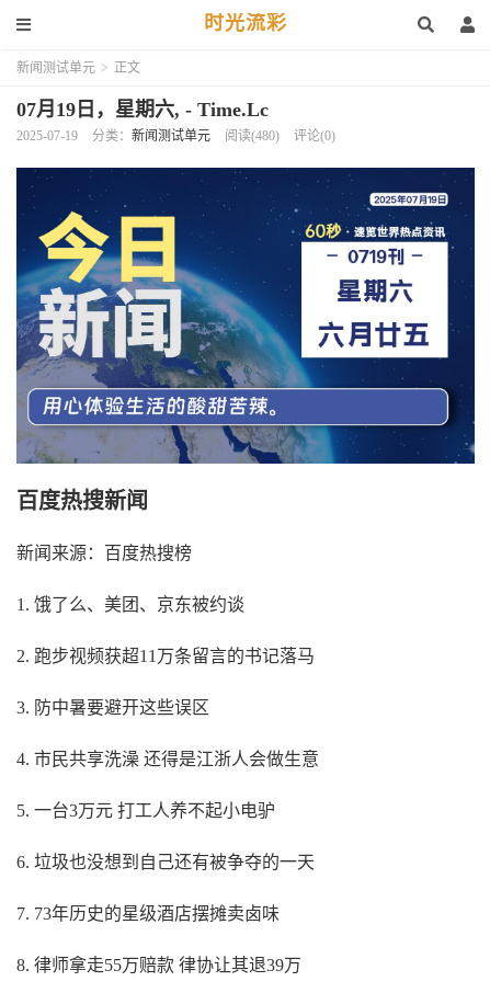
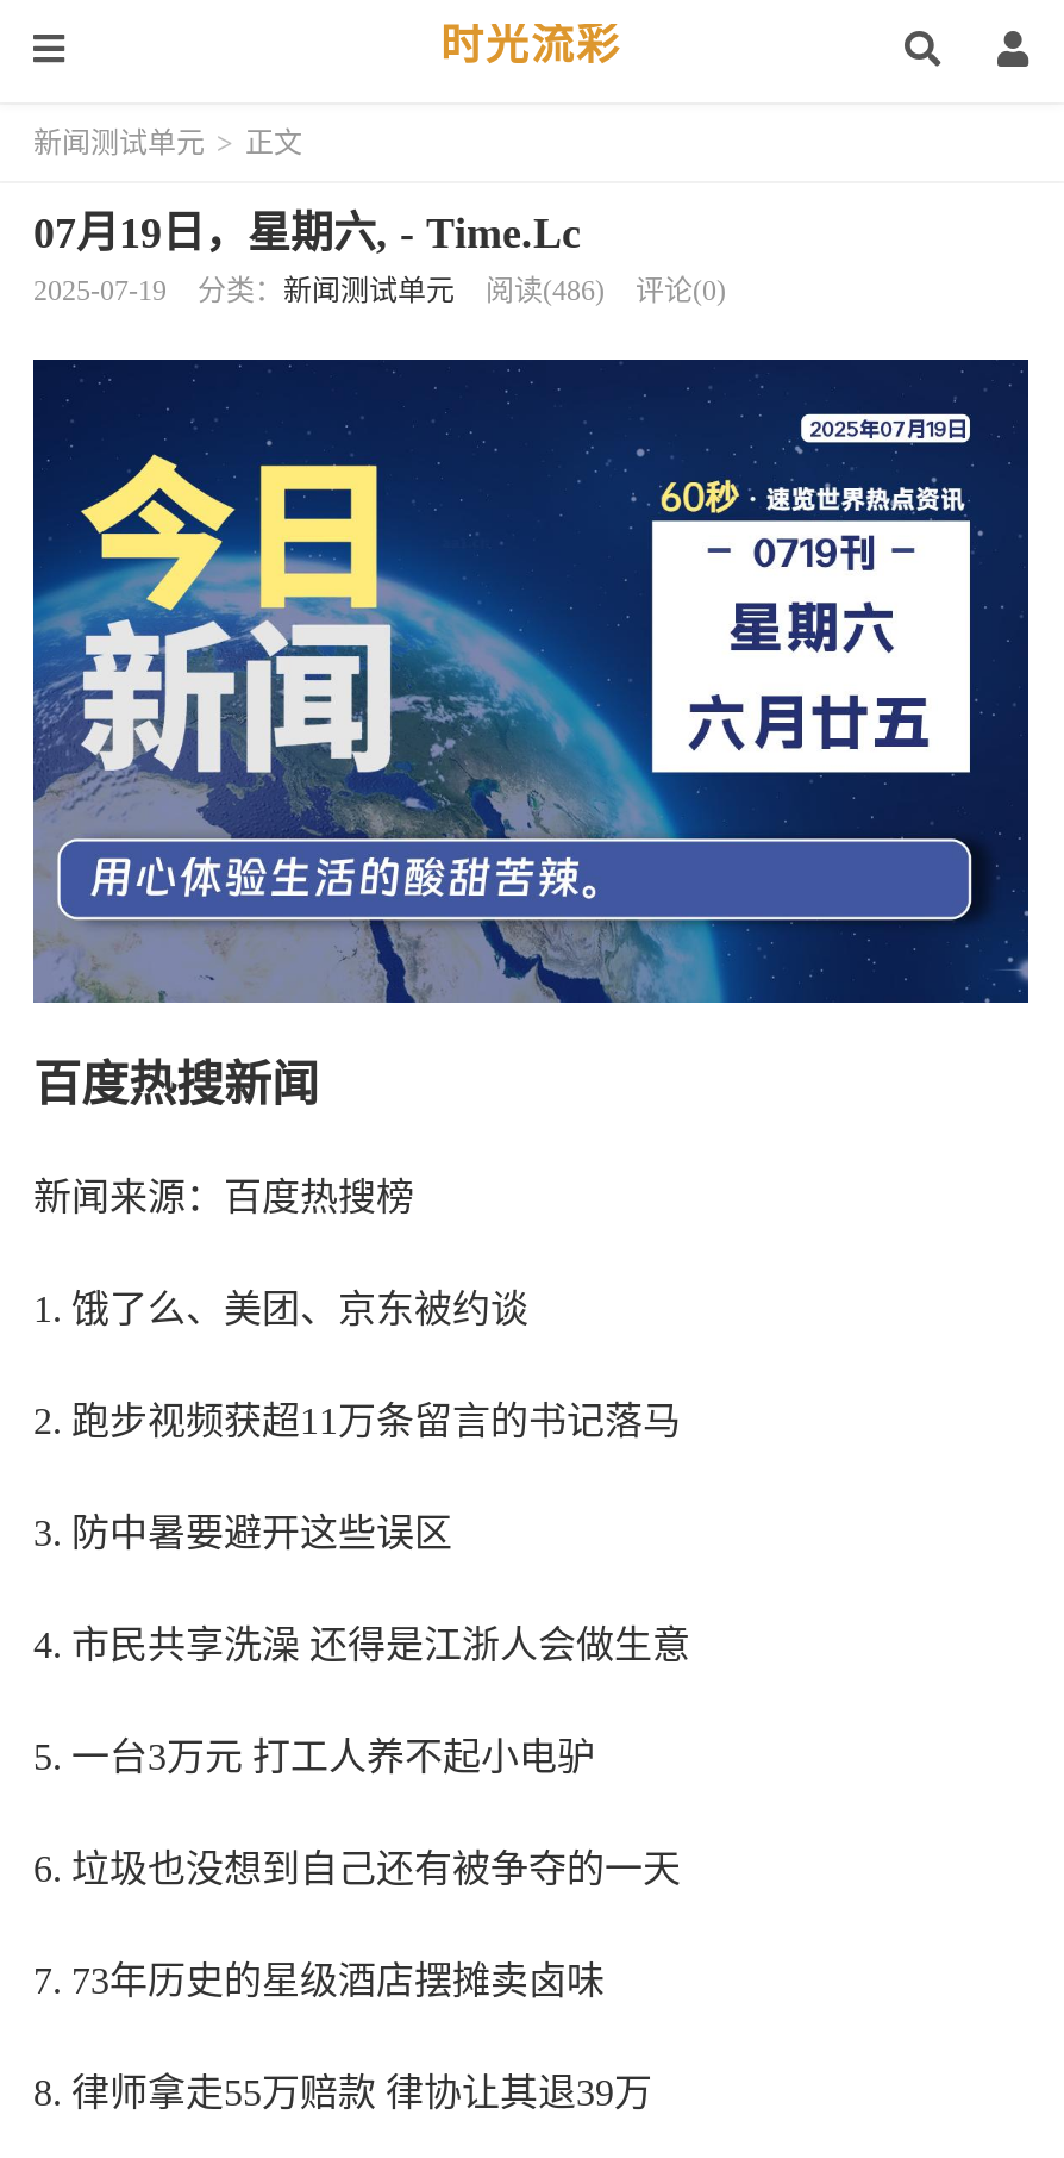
[16,128,335,144] 2025-07-19 分类：新闻测试单元 阅读(480) 评论(0) -> [33,274,726,307] 2025-07-19 分类：新闻测试单元 阅读(486) 评论(0)

